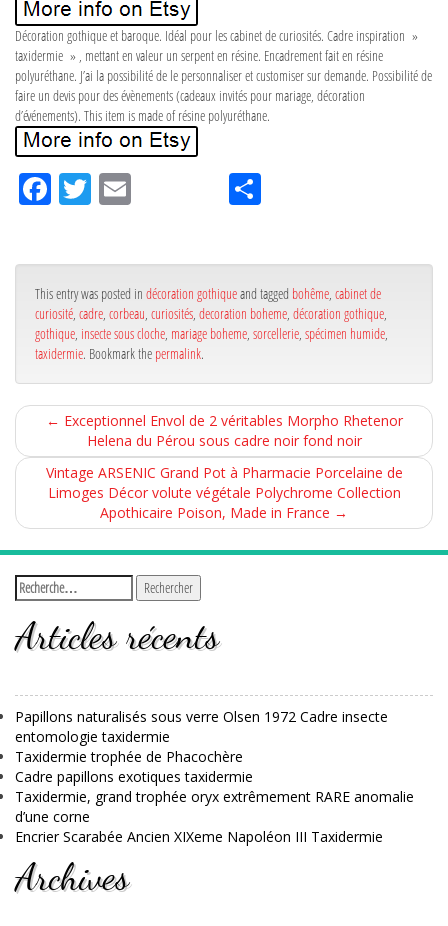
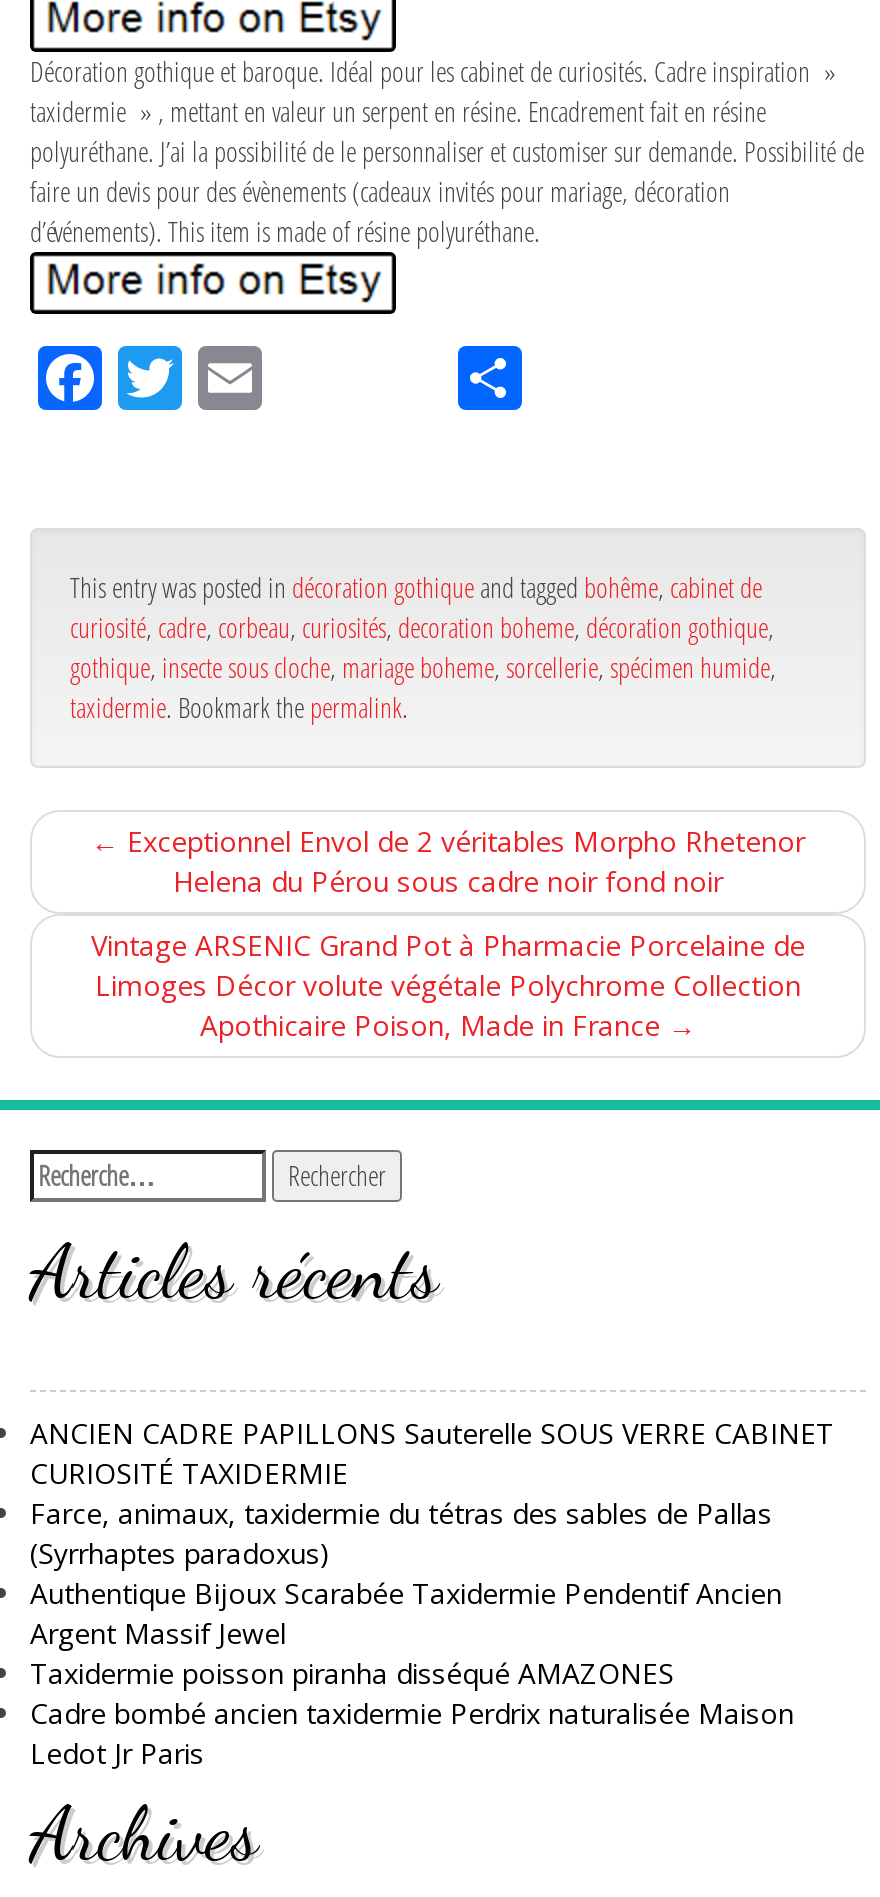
[15,707,414,846] Papillons naturalisés sous verre Olsen 1972 Cadre insecte | entomologie taxidermie | Taxidermie trophée de Phacochère | Cadre papillons exotiques taxidermie | Taxidermie, grand trophée oryx extrêmement RARE anomalie | d’une corne | Encrier Scarabée Ancien XIXeme Napoléon III Taxidermie -> [30,1413,834,1771] ANCIEN CADRE PAPILLONS Sauterelle SOUS VERRE CABINET | CURIOSITÉ TAXIDERMIE | Farce, animaux, taxidermie du tétras des sables de Pallas | (Syrrhaptes paradoxus) | Authentique Bijoux Scarabée Taxidermie Pendentif Ancien | Argent Massif Jewel | Taxidermie poisson piranha disséqué AMAZONES | Cadre bombé ancien taxidermie Perdrix naturalisée Maison | Ledot Jr Paris

